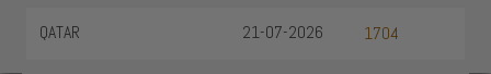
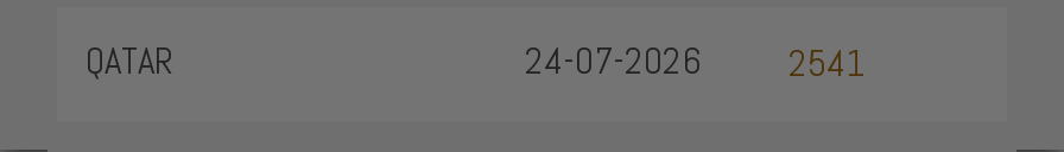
[242,22,323,44] 21-07-2026 -> [525,39,701,86] 24-07-2026
[364,23,399,44] 1704 -> [788,40,864,87] 2541

